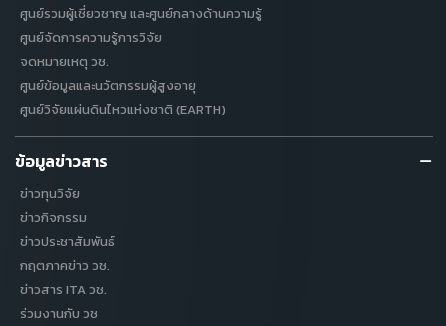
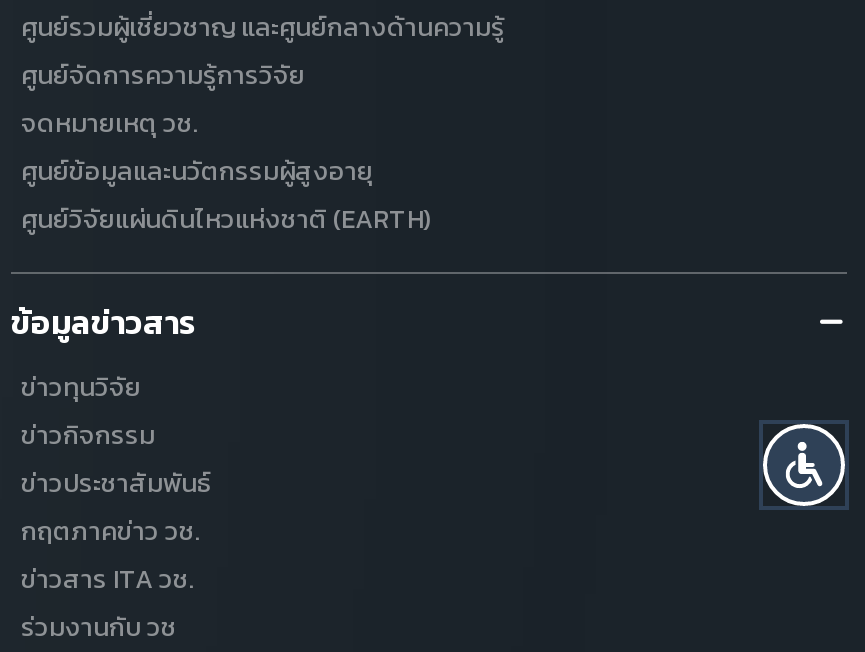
none -> [759,420,849,510] [image]

